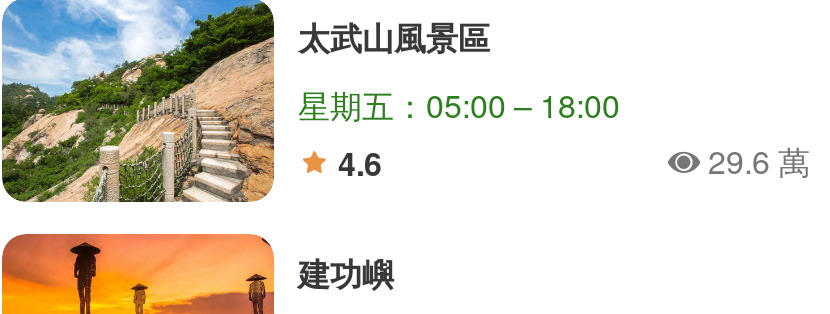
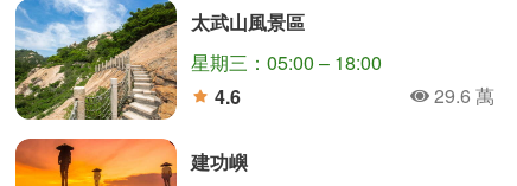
[298,82,620,128] 星期五：05:00 – 18:00 -> [191,49,382,76] 星期三：05:00 – 18:00

